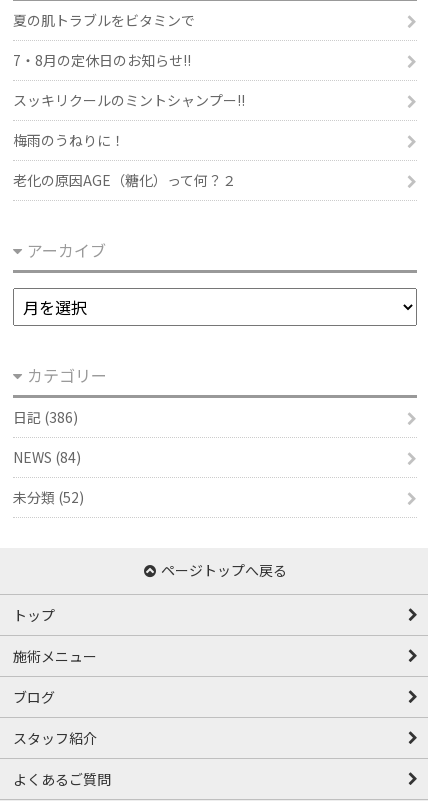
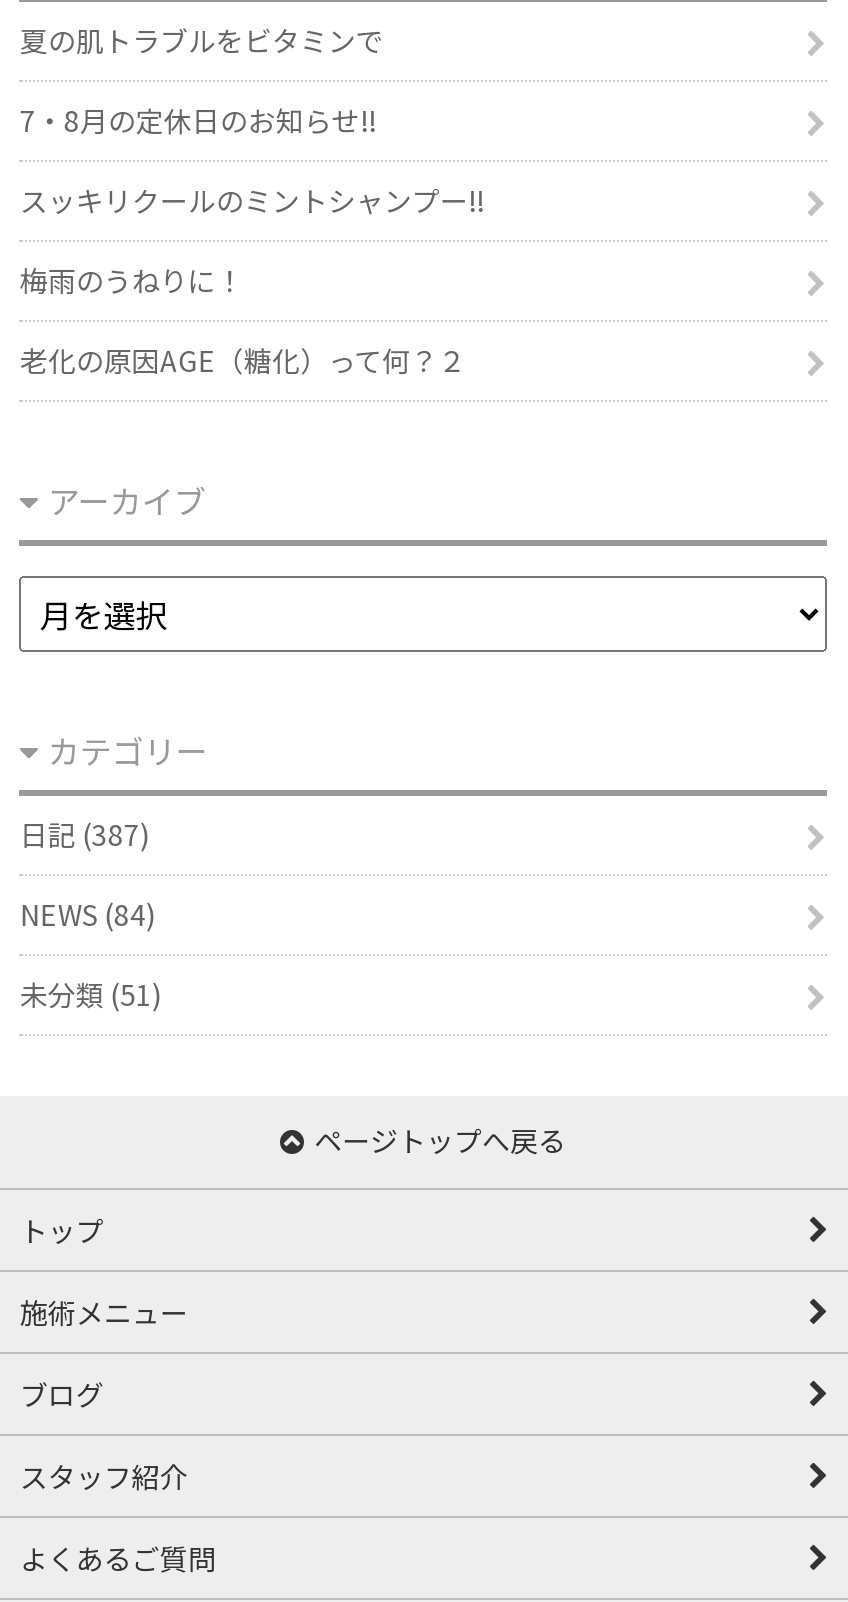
[13,407,78,427] 日記 (386) -> [20,815,150,855] 日記 (387)
[13,487,84,507] 未分類 (52) -> [20,975,162,1015] 未分類 (51)

